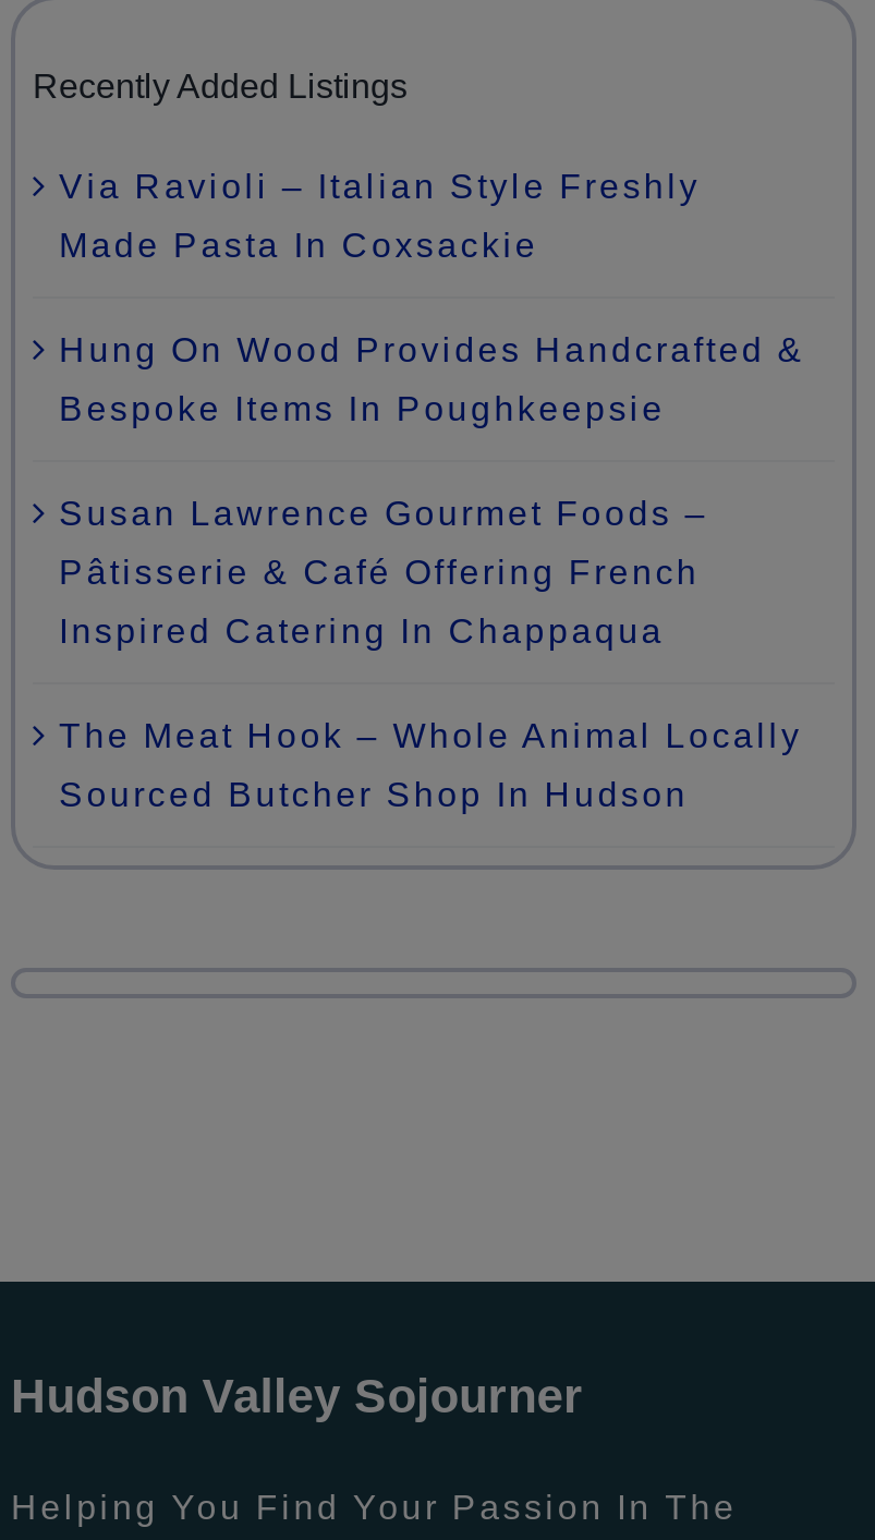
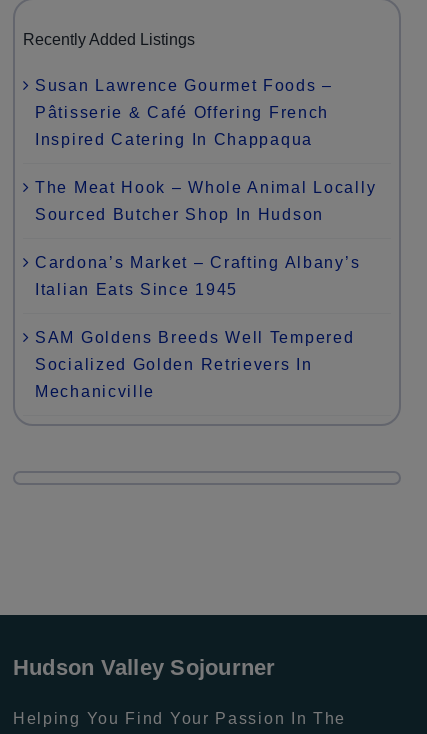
[59,167,805,427] Via Ravioli – Italian Style Freshly | Made Pasta In Coxsackie | Hung On Wood Provides Handcrafted & | Bespoke Items In Poughkeepsie -> none
moved [59,494,802,812] -> [35,77,376,223]: Susan Lawrence Gourmet Foods – | Pâtisserie & Café Offering French | Inspired Catering In Chappaqua | The Meat Hook – Whole Animal Locally | Sourced Butcher Shop In Hudson
none -> [35,254,360,400] Cardona’s Market – Crafting Albany’s | Italian Eats Since 1945 | SAM Goldens Breeds Well Tempered | Socialized Golden Retrievers In | Mechanicville

